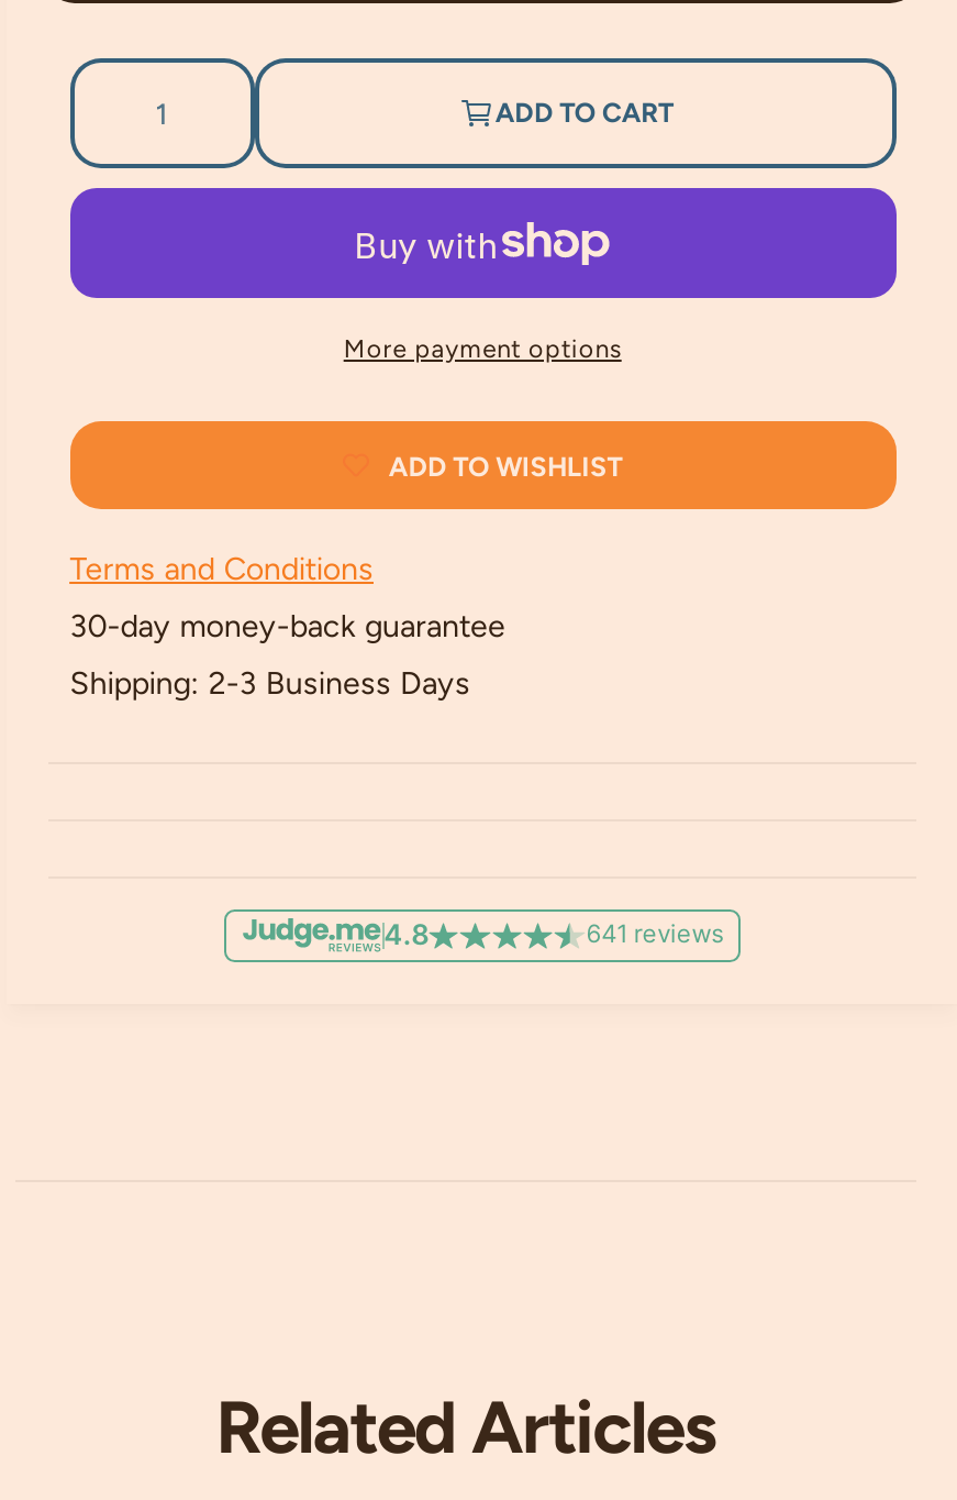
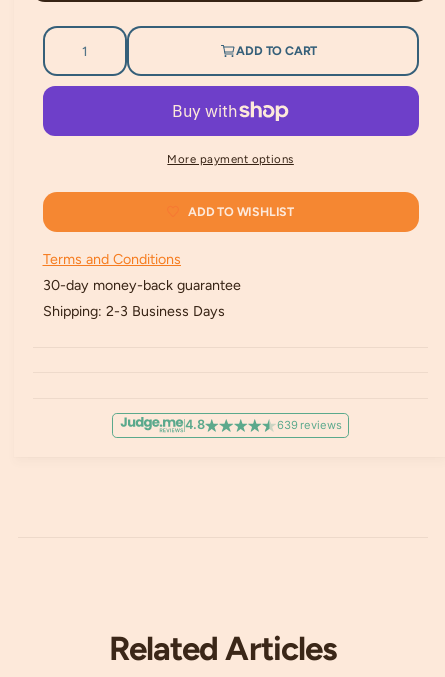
[586,919,724,950] 641 reviews -> [277,418,342,432] 639 reviews

